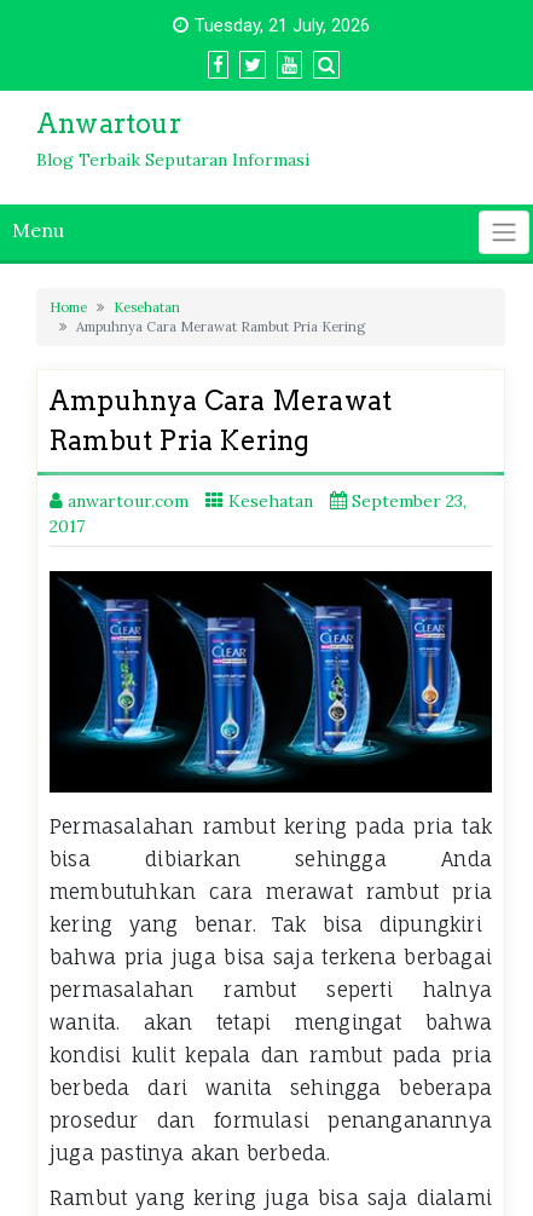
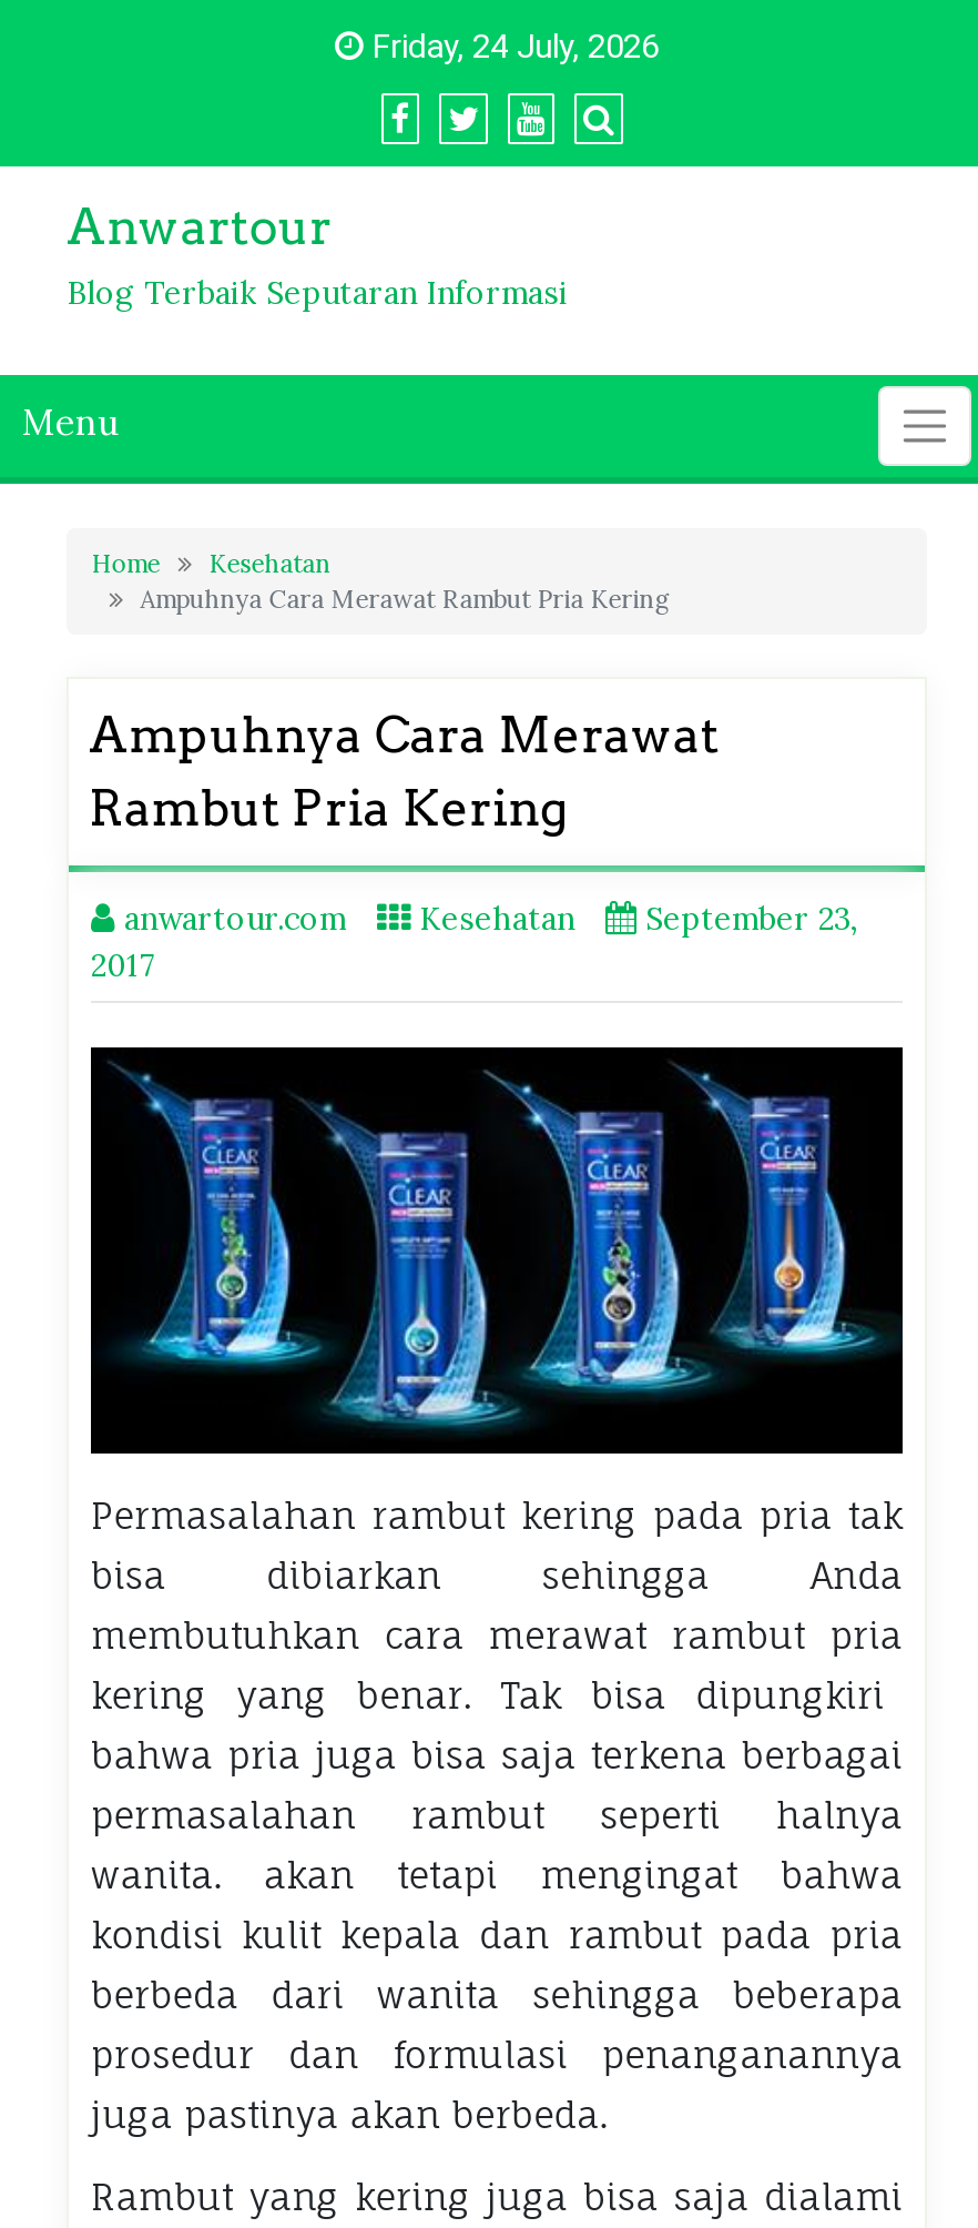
[188,15,369,36] Tuesday, 21 July, 2026 -> [364,27,659,67] Friday, 24 July, 2026

